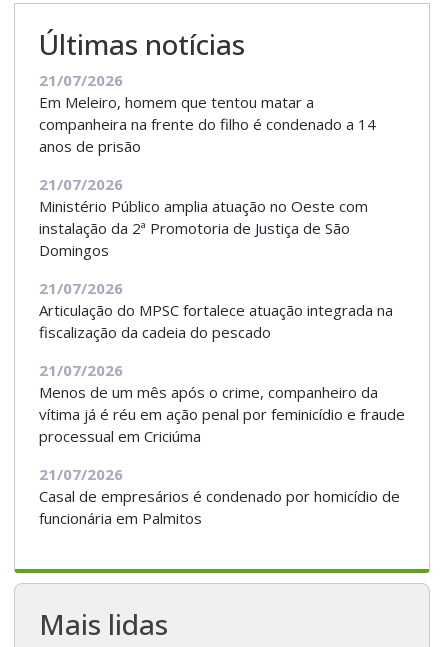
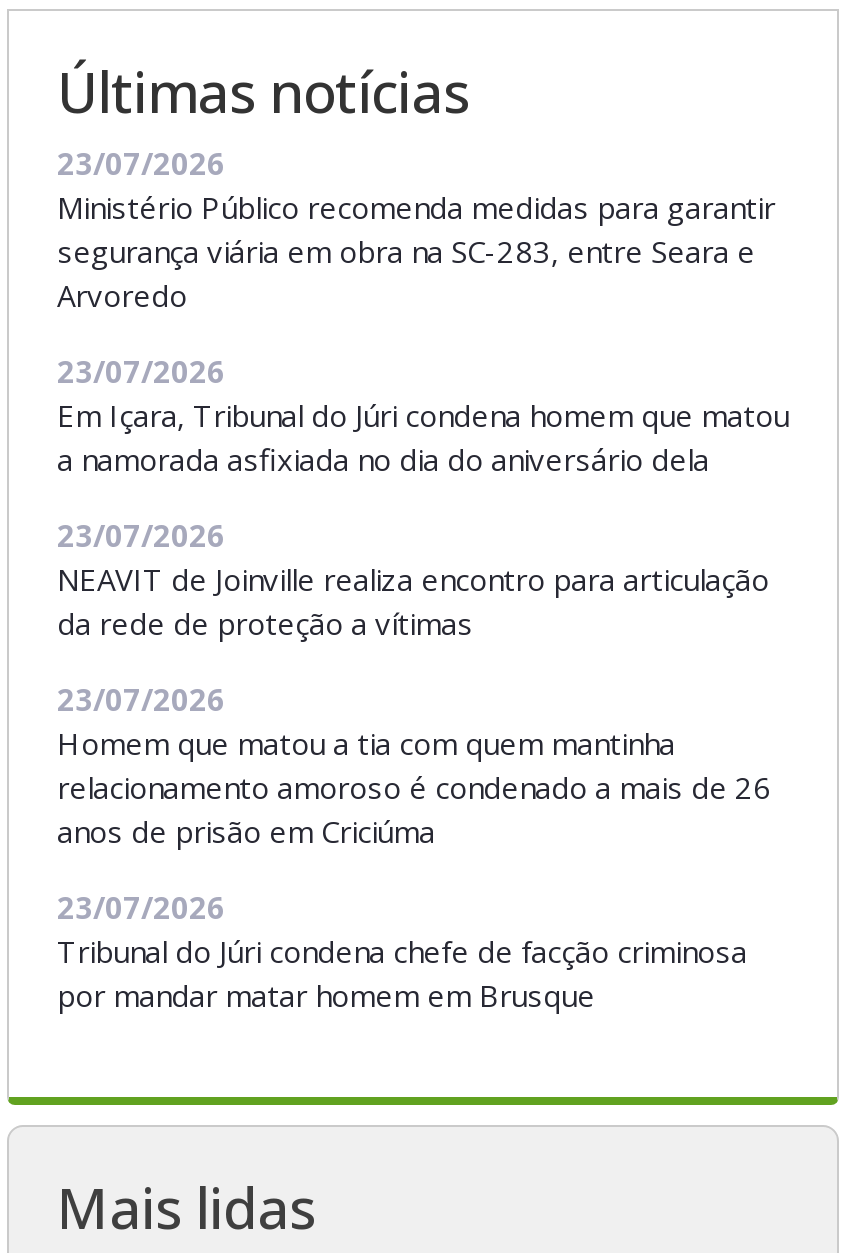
[39,70,376,156] 21/07/2026 | Em Meleiro, homem que tentou matar a | companheira na frente do filho é condenado a 14 | anos de prisão -> [57,143,775,315] 23/07/2026 | Ministério Público recomenda medidas para garantir | segurança viária em obra na SC-283, entre Seara e | Arvoredo
[39,174,368,260] 21/07/2026 | Ministério Público amplia atuação no Oeste com | instalação da 2ª Promotoria de Justiça de São | Domingos -> [57,351,789,479] 23/07/2026 | Em Içara, Tribunal do Júri condena homem que matou | a namorada asfixiada no dia do aniversário dela
[39,278,393,342] 21/07/2026 | Articulação do MPSC fortalece atuação integrada na | fiscalização da cadeia do pescado -> [57,515,769,643] 23/07/2026 | NEAVIT de Joinville realiza encontro para articulação | da rede de proteção a vítimas
[39,360,405,446] 21/07/2026 | Menos de um mês após o crime, companheiro da | vítima já é réu em ação penal por feminicídio e fraude | processual em Criciúma -> [57,679,771,851] 23/07/2026 | Homem que matou a tia com quem mantinha | relacionamento amoroso é condenado a mais de 26 | anos de prisão em Criciúma
[39,464,400,528] 21/07/2026 | Casal de empresários é condenado por homicídio de | funcionária em Palmitos -> [57,887,747,1015] 23/07/2026 | Tribunal do Júri condena chefe de facção criminosa | por mandar matar homem em Brusque

